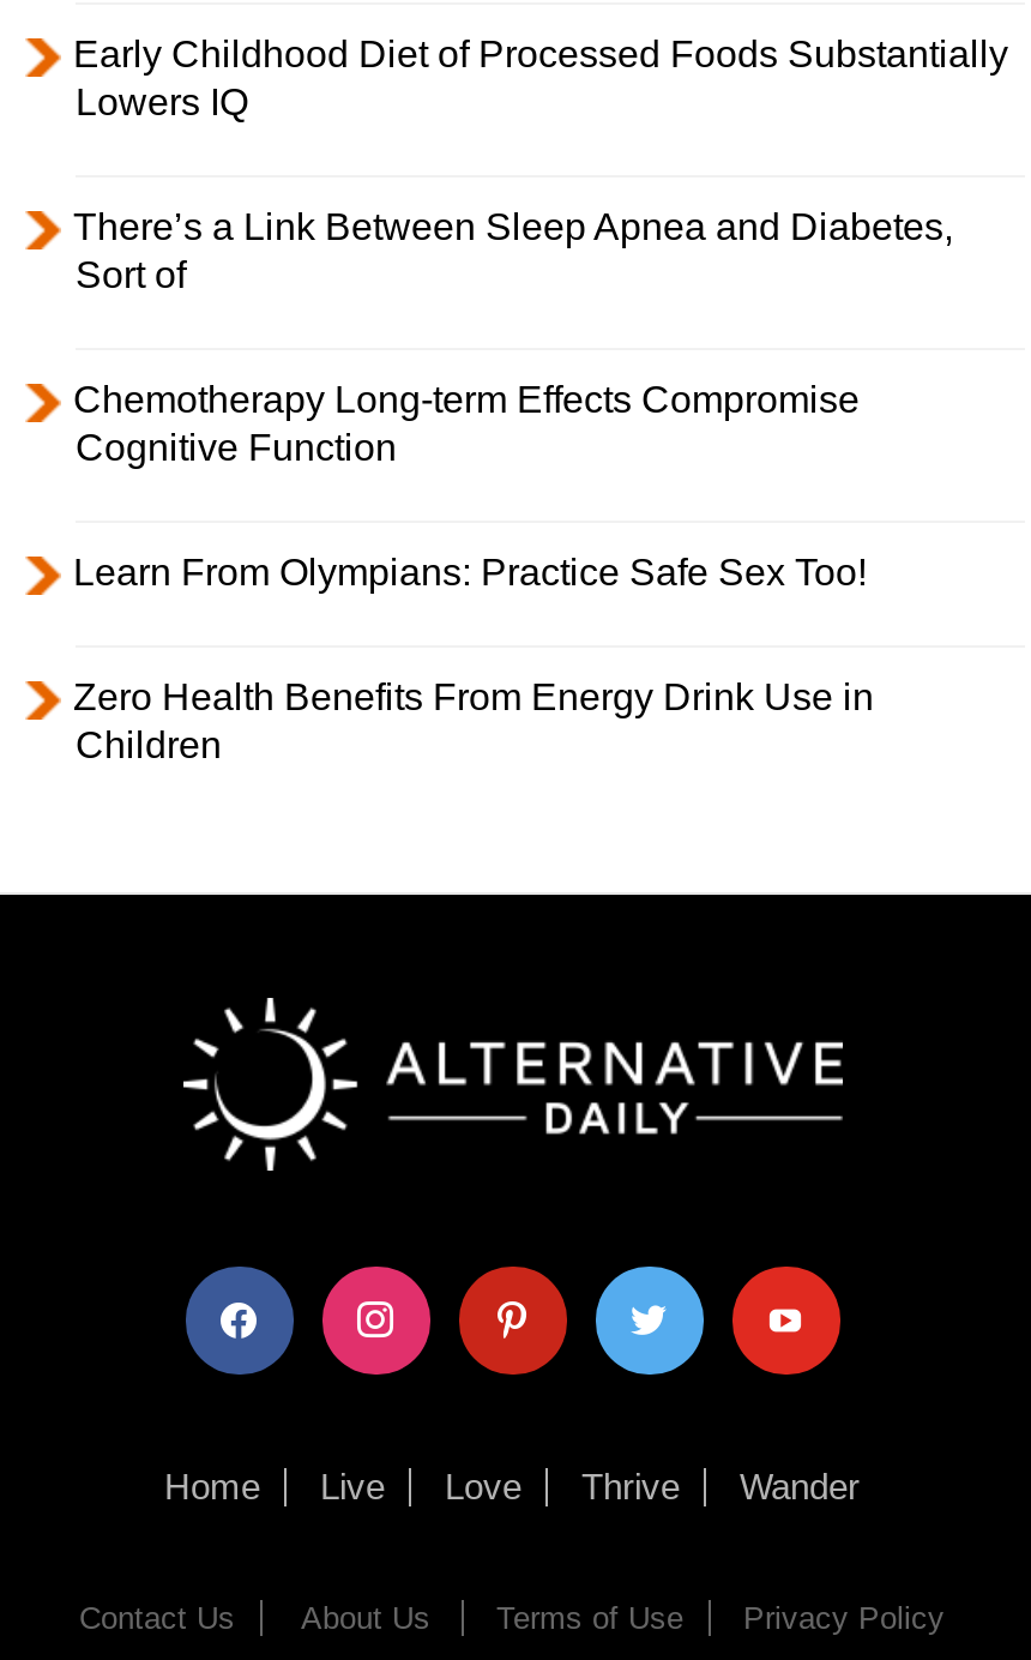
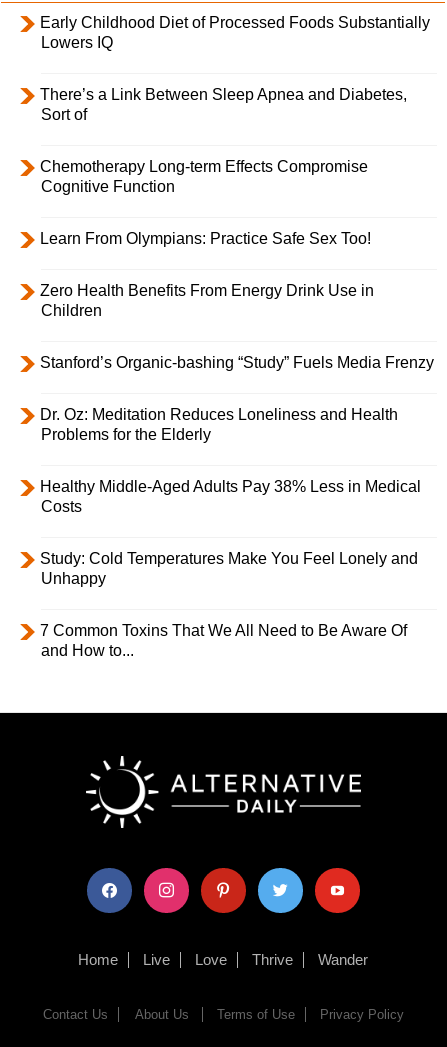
none -> [40,354,434,659] Stanford’s Organic-bashing “Study” Fuels Media Frenzy | Dr. Oz: Meditation Reduces Loneliness and Health | Problems for the Elderly | Healthy Middle-Aged Adults Pay 38% Less in Medical | Costs | Study: Cold Temperatures Make You Feel Lonely and | Unhappy | 7 Common Toxins That We All Need to Be Aware Of | and How to...

